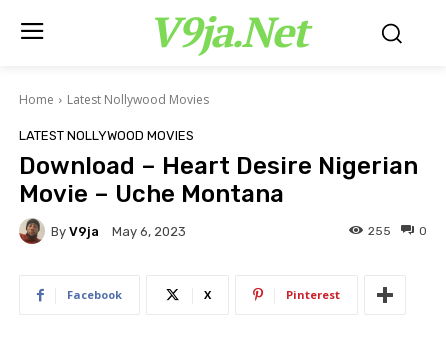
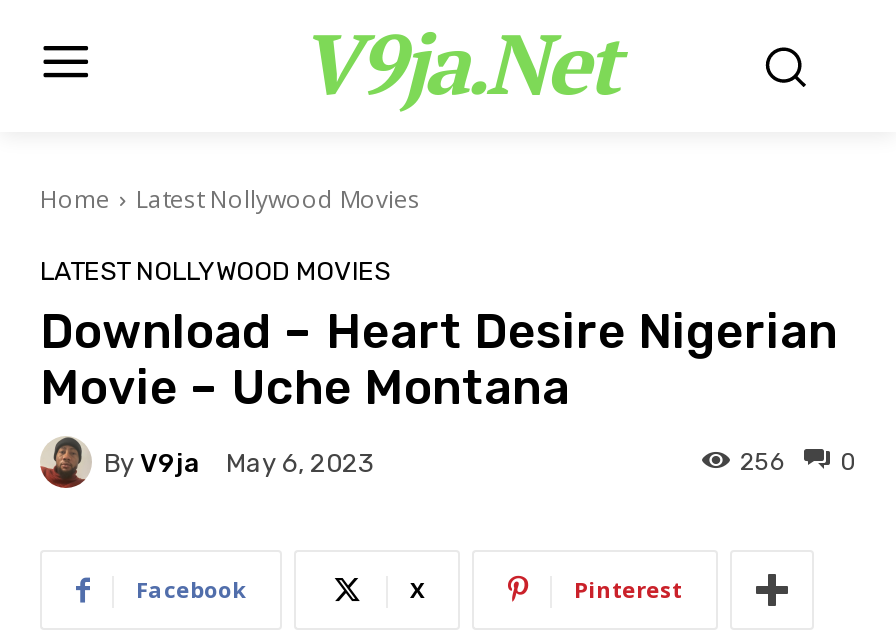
[368,224,427,238] 255 0 -> [740,448,856,476] 256 0

